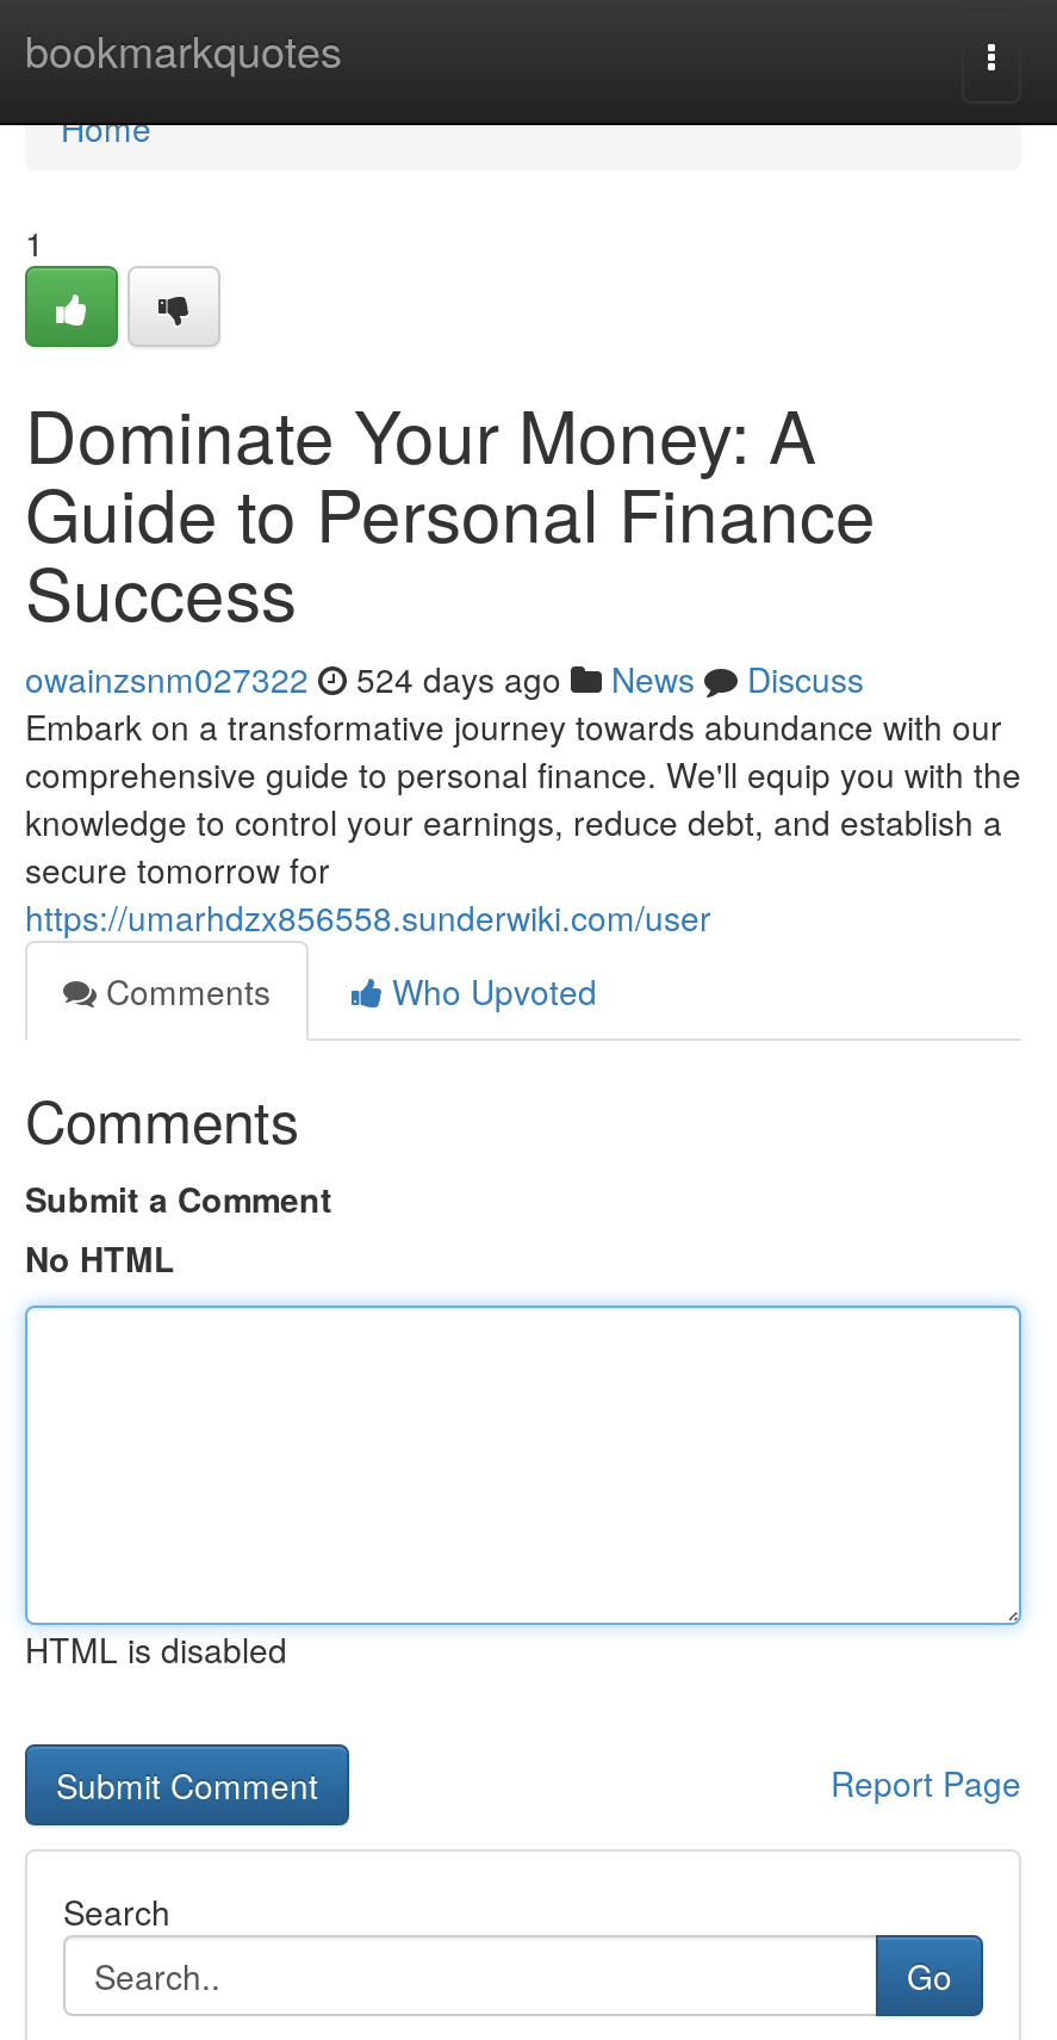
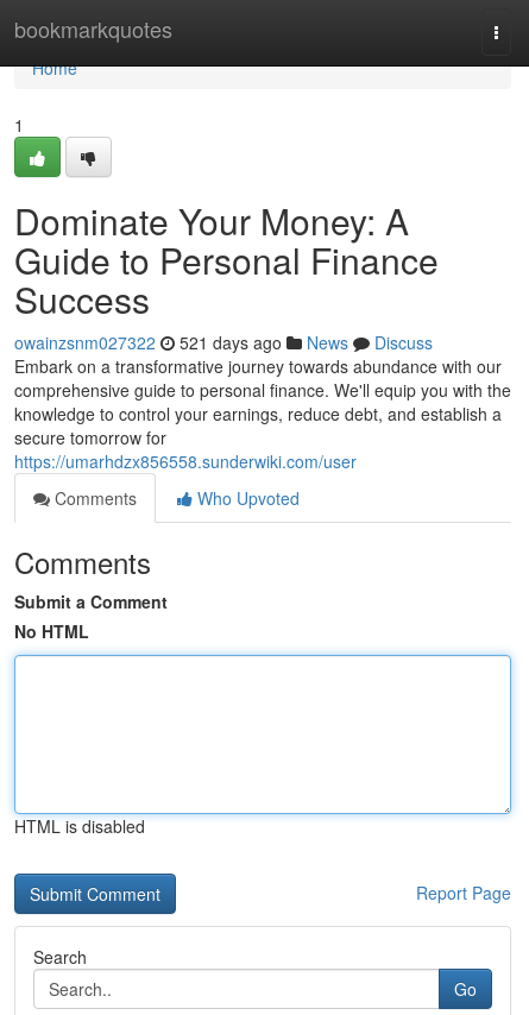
[25,655,864,702] owainzsnm027322 524 days ago News Discuss -> [14,330,433,354] owainzsnm027322 521 days ago News Discuss

